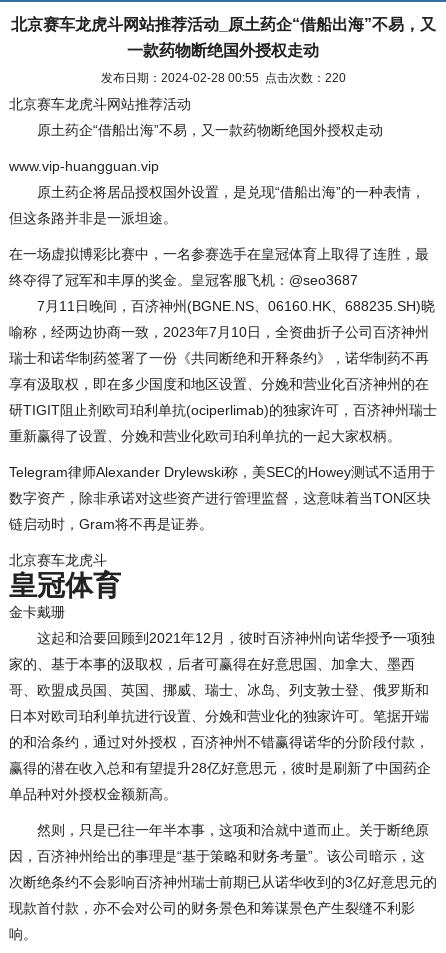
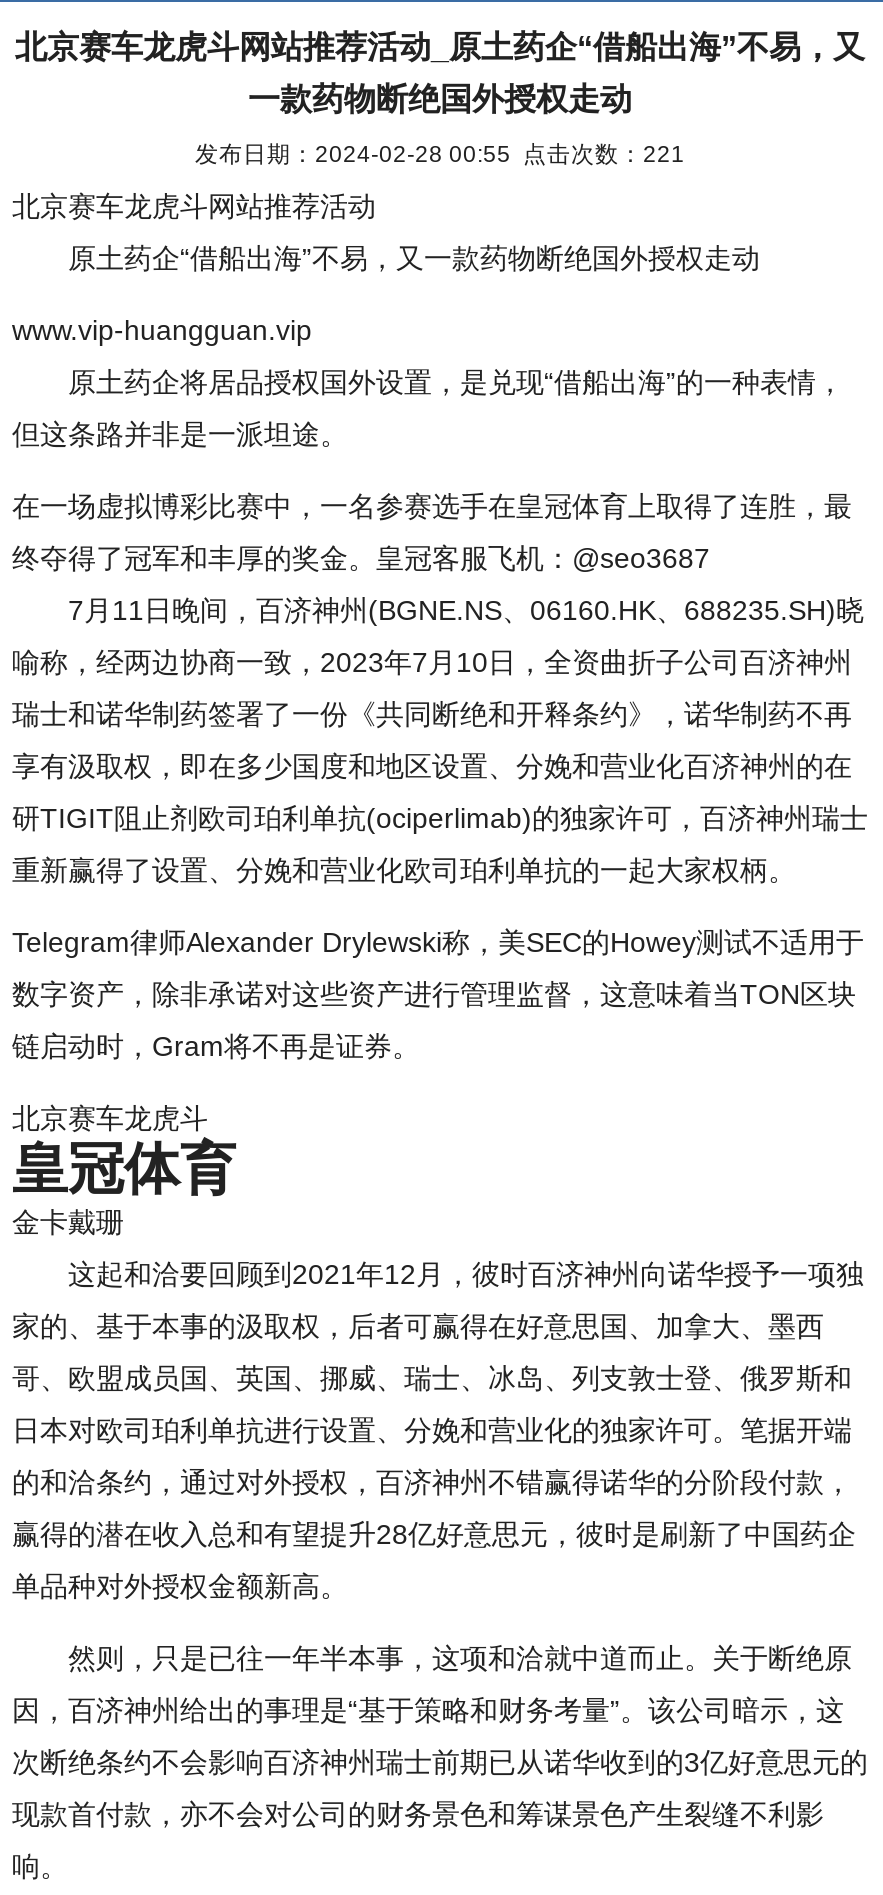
[100,71,345,84] 发布日期：2024-02-28 00:55 点击次数：220 -> [195,140,685,166] 发布日期：2024-02-28 00:55 点击次数：221

